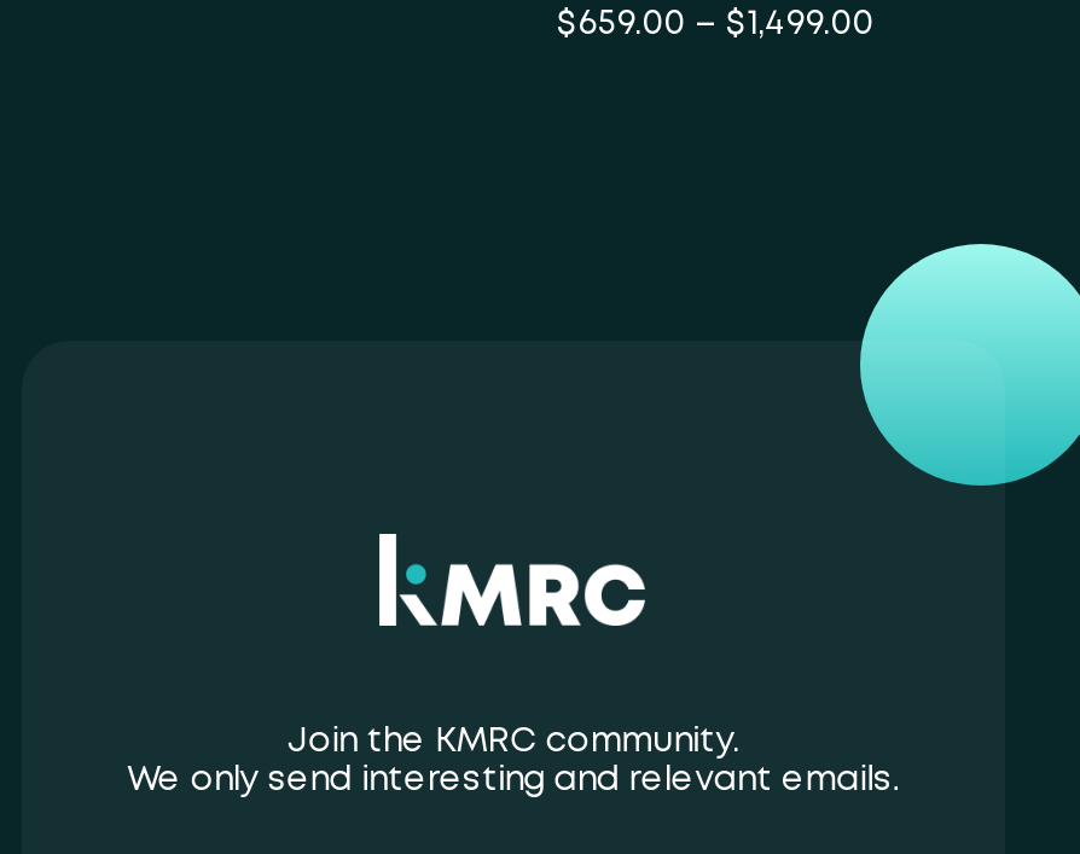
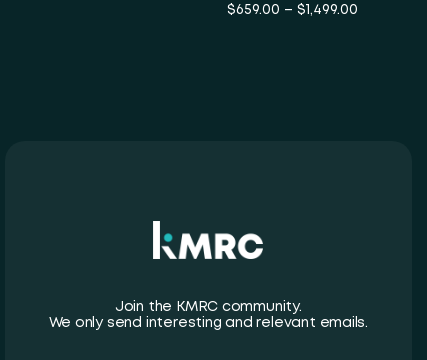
[858,242,1073,488] [image] -> none

